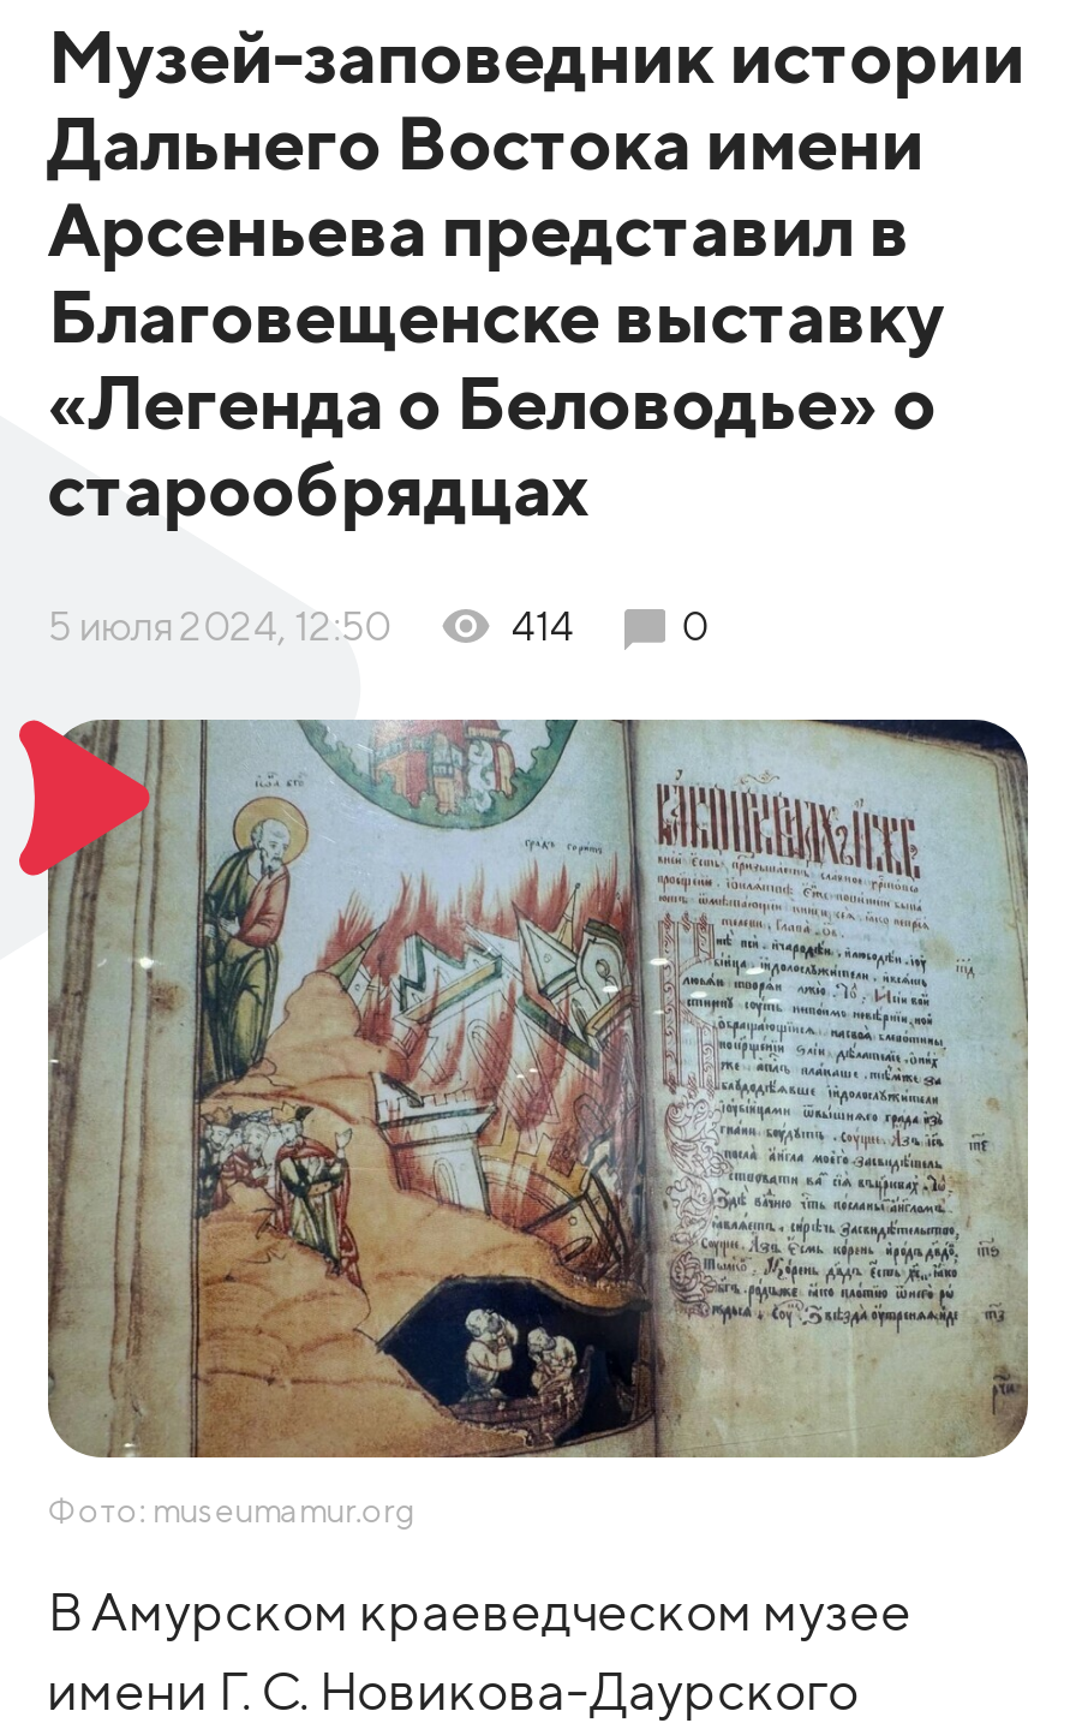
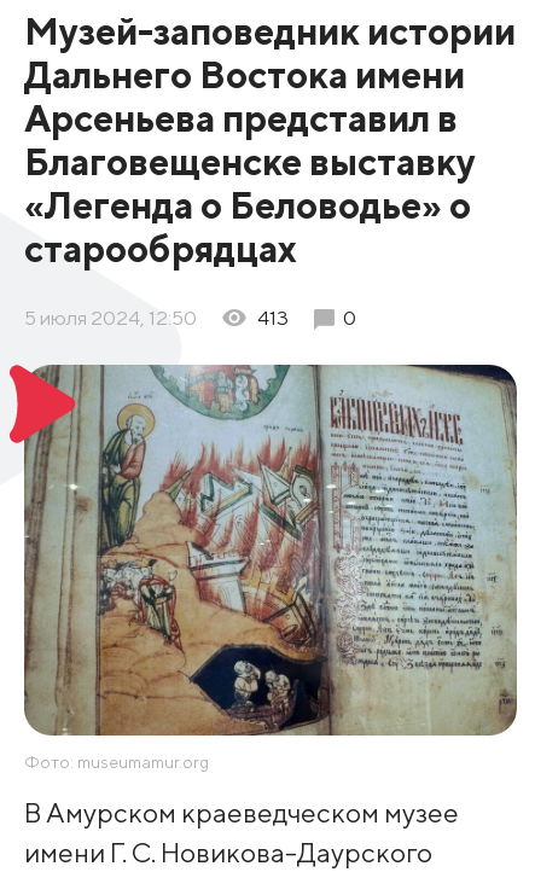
[512,602,574,651] 414 -> [257,306,289,330] 413

